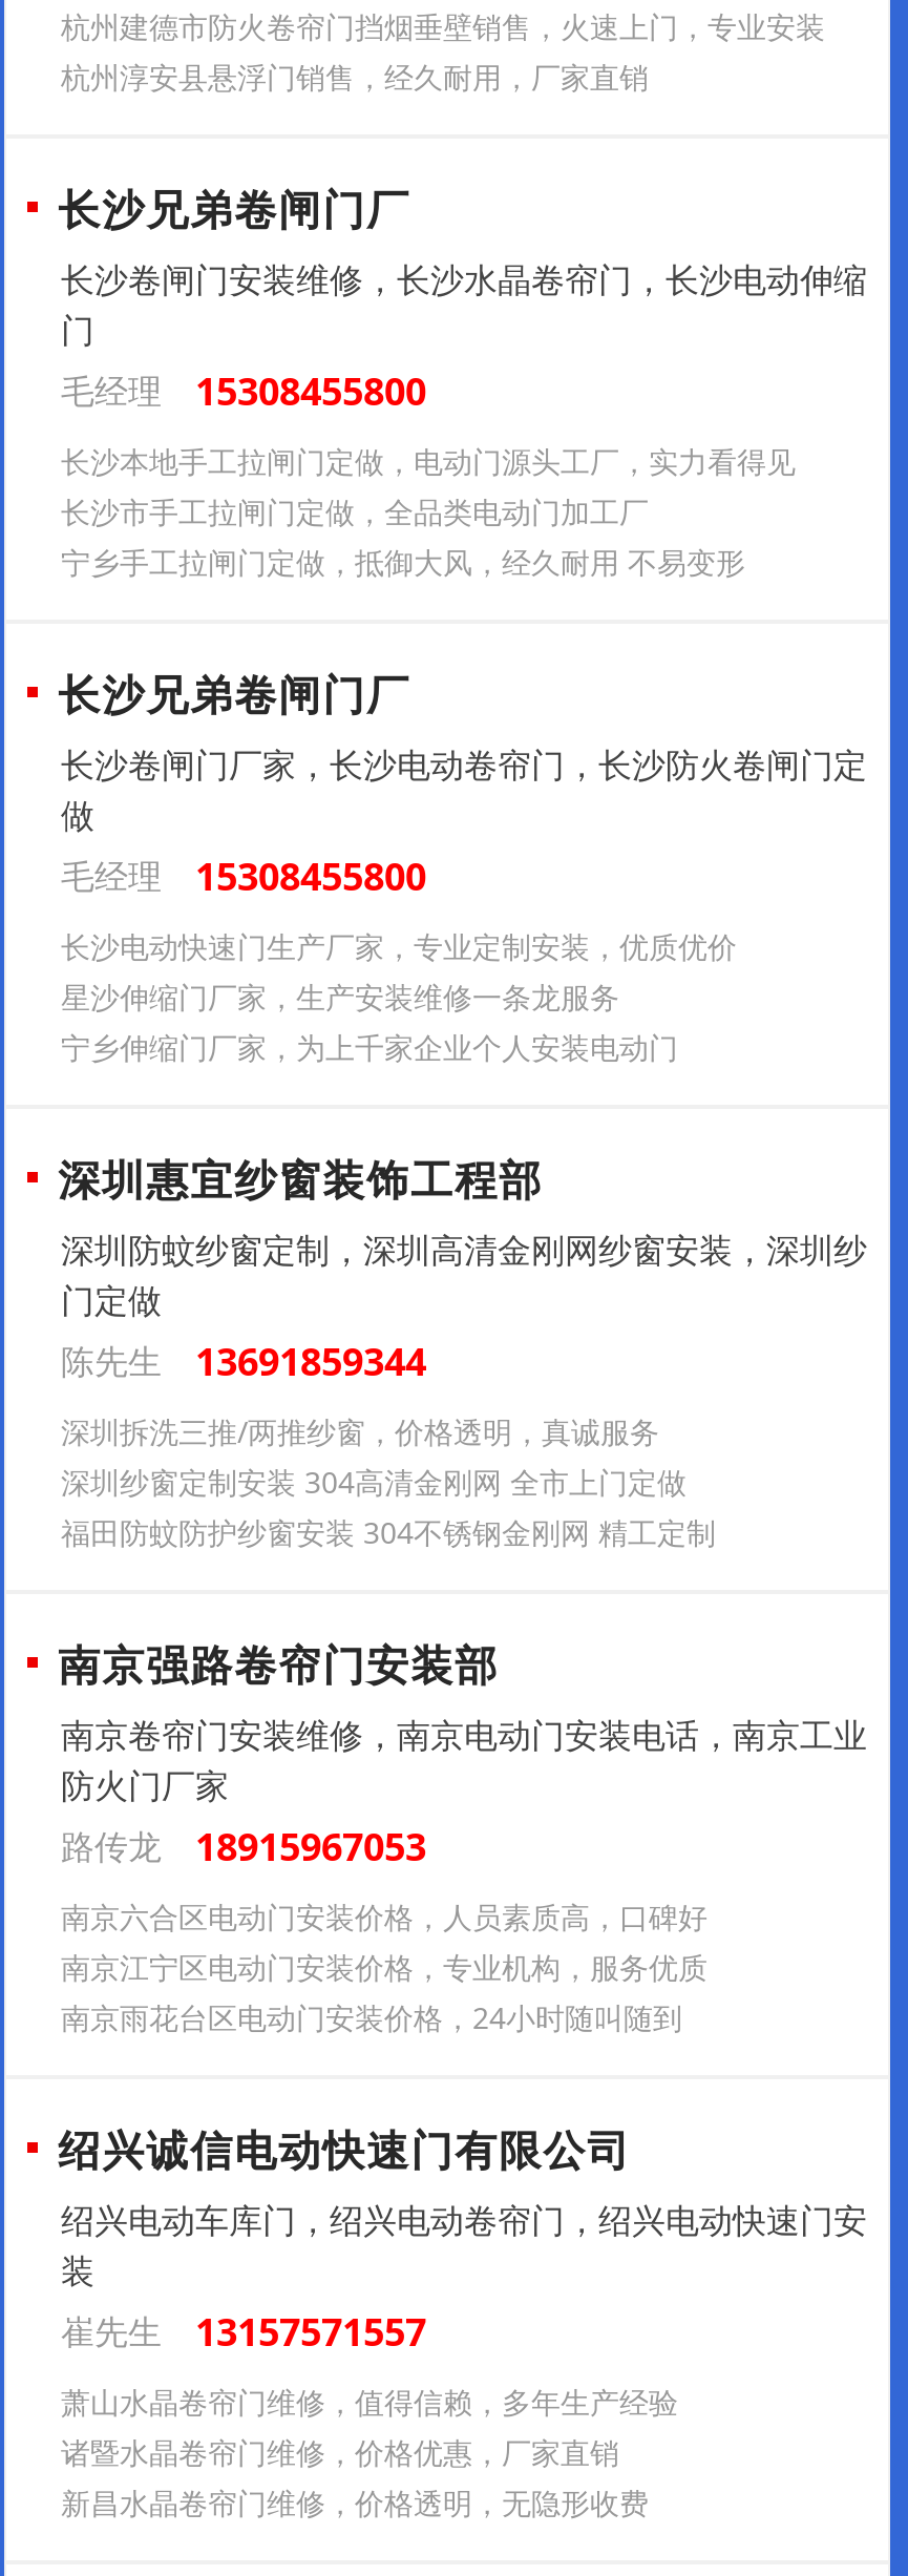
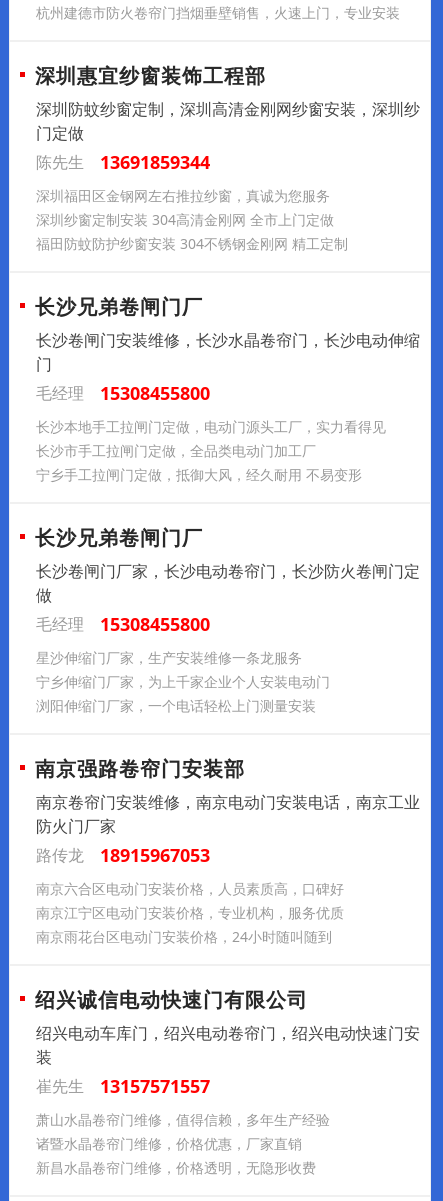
[61,57,649,97] 杭州淳安县悬浮门销售，经久耐用，厂家直销 -> [36,186,330,205] 深圳福田区金钢网左右推拉纱窗，真诚为您服务
moved [58,181,867,901] -> [35,293,420,636]: 长沙兄弟卷闸门厂 | 长沙卷闸门安装维修，长沙水晶卷帘门，长沙电动伸缩 | 门 | ... | 毛经理 | 15308455800
[61,927,737,967] 长沙电动快速门生产厂家，专业定制安装，优质优价 -> none
moved [61,977,678,1067] -> [36,648,330,691]: 星沙伸缩门厂家，生产安装维修一条龙服务 | 宁乡伸缩门厂家，为上千家企业个人安装电动门
moved [58,1151,867,1387] -> [35,62,420,174]: 深圳惠宜纱窗装饰工程部 | 深圳防蚊纱窗定制，深圳高清金刚网纱窗安装，深圳纱 | 门定做 | 陈先生 | 13691859344
[61,1412,659,1452] 深圳拆洗三推/两推纱窗，价格透明，真诚服务 -> [36,696,316,715] 浏阳伸缩门厂家，一个电话轻松上门测量安装
moved [61,1462,716,1553] -> [36,210,348,253]: 深圳纱窗定制安装 304高清金刚网 全市上门定做 | 福田防蚊防护纱窗安装 304不锈钢金刚网 精工定制

